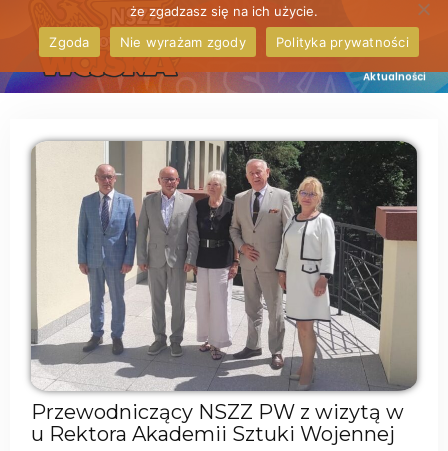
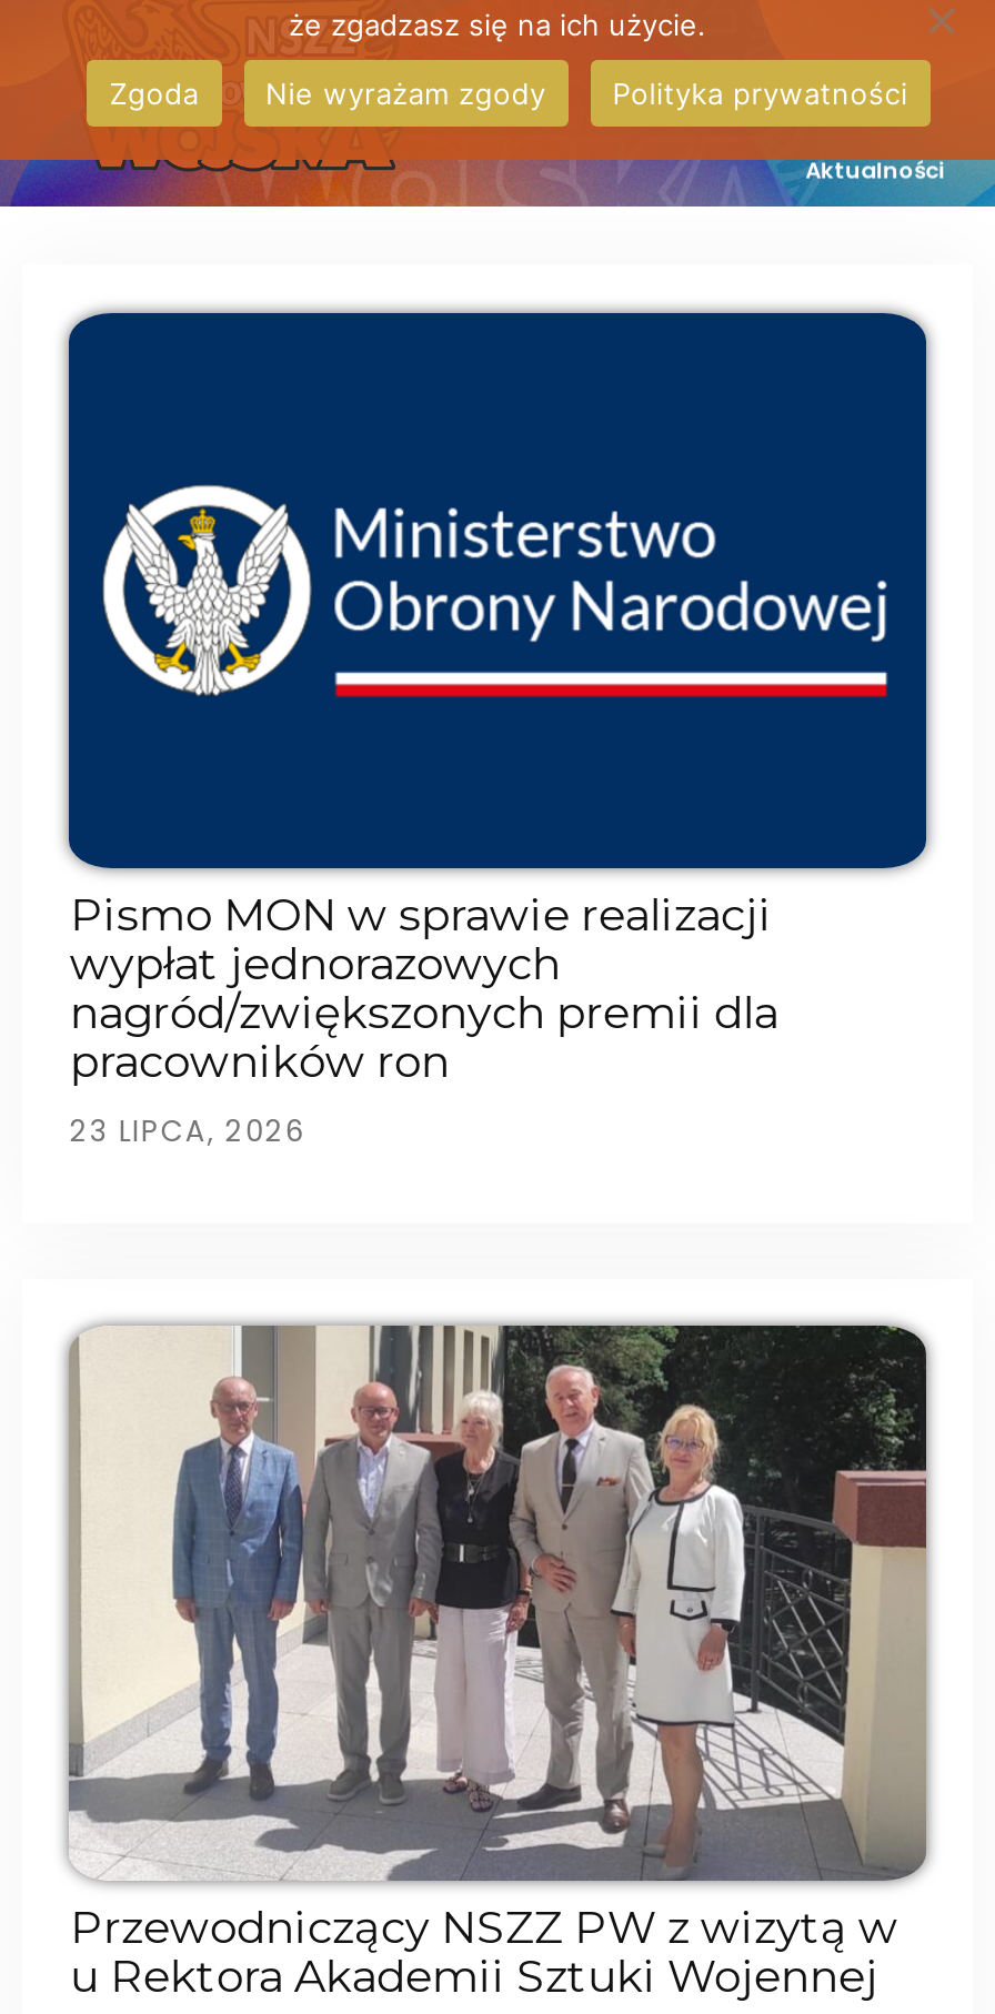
none -> [67,311,928,1153] [image] | Pismo MON w sprawie realizacji | wypłat jednorazowych | nagród/zwiększonych premii dla | pracowników ron | 23 LIPCA, 2026

